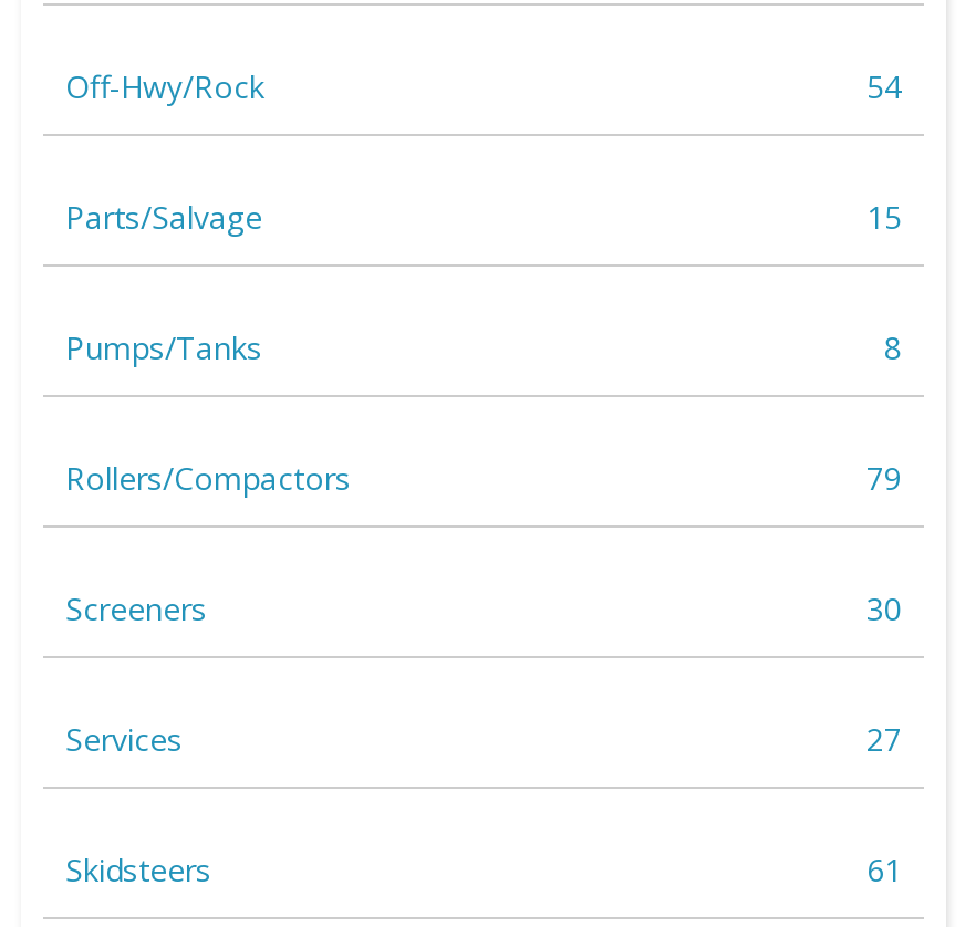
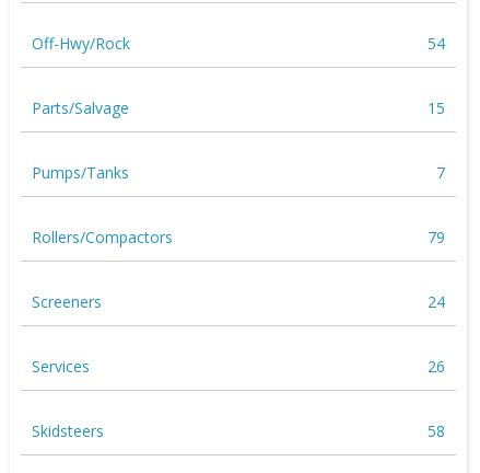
[884,326,902,368] 8 -> [436,162,445,183] 7
[866,587,902,629] 30 -> [428,291,445,312] 24
[866,717,902,759] 27 -> [428,356,445,376] 26
[866,848,902,890] 61 -> [428,420,445,441] 58

